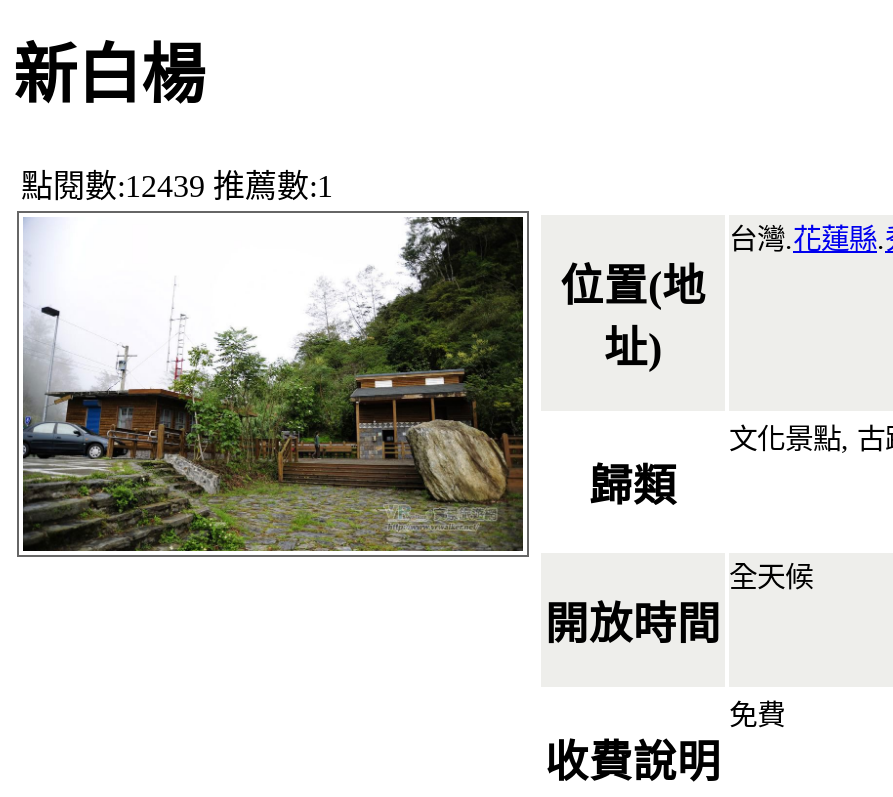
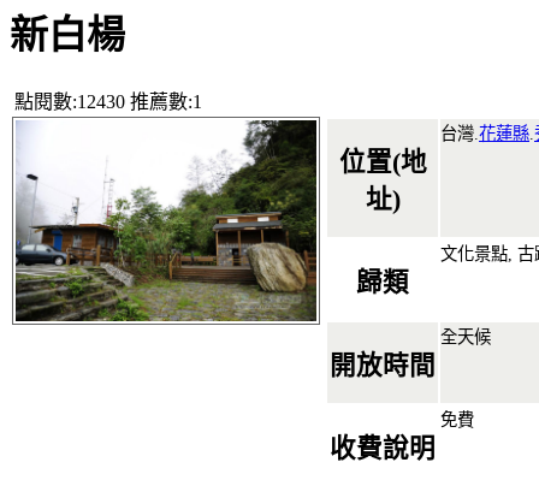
[13,169,333,203] 點閱數:12439 推薦數:1 -> [10,91,202,112] 點閱數:12430 推薦數:1

